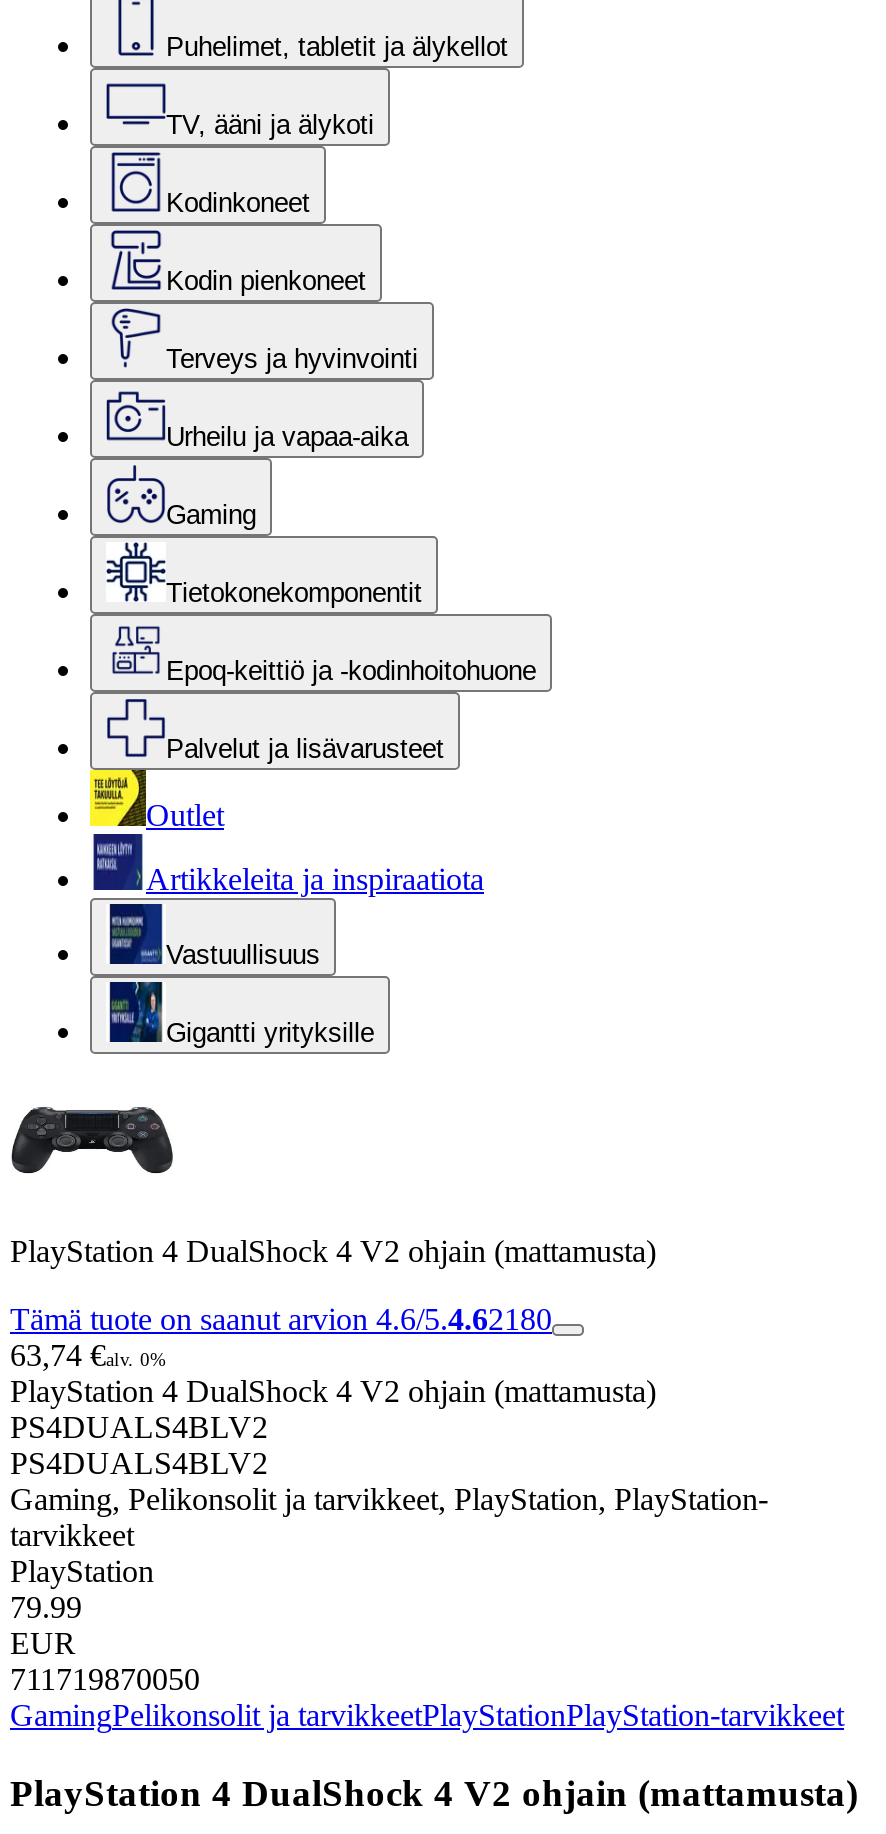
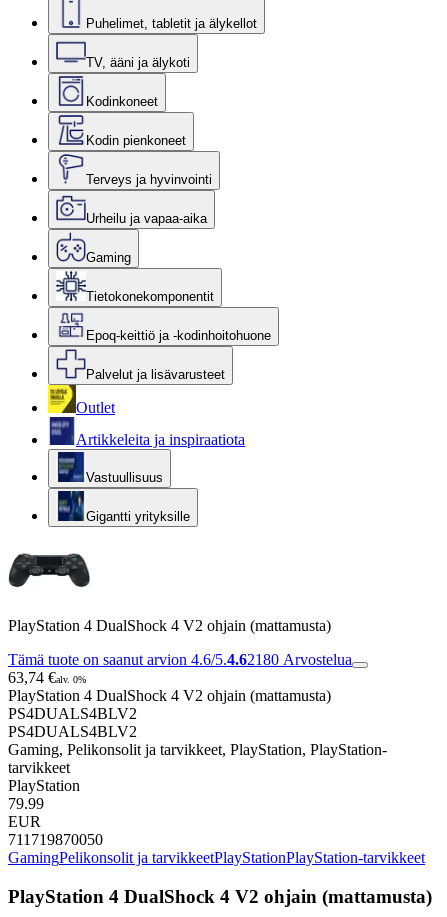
[10,1302,552,1336] Tämä tuote on saanut arvion 4.6/5.4.62180 -> [8,651,352,668] Tämä tuote on saanut arvion 4.6/5.4.62180 Arvostelua

